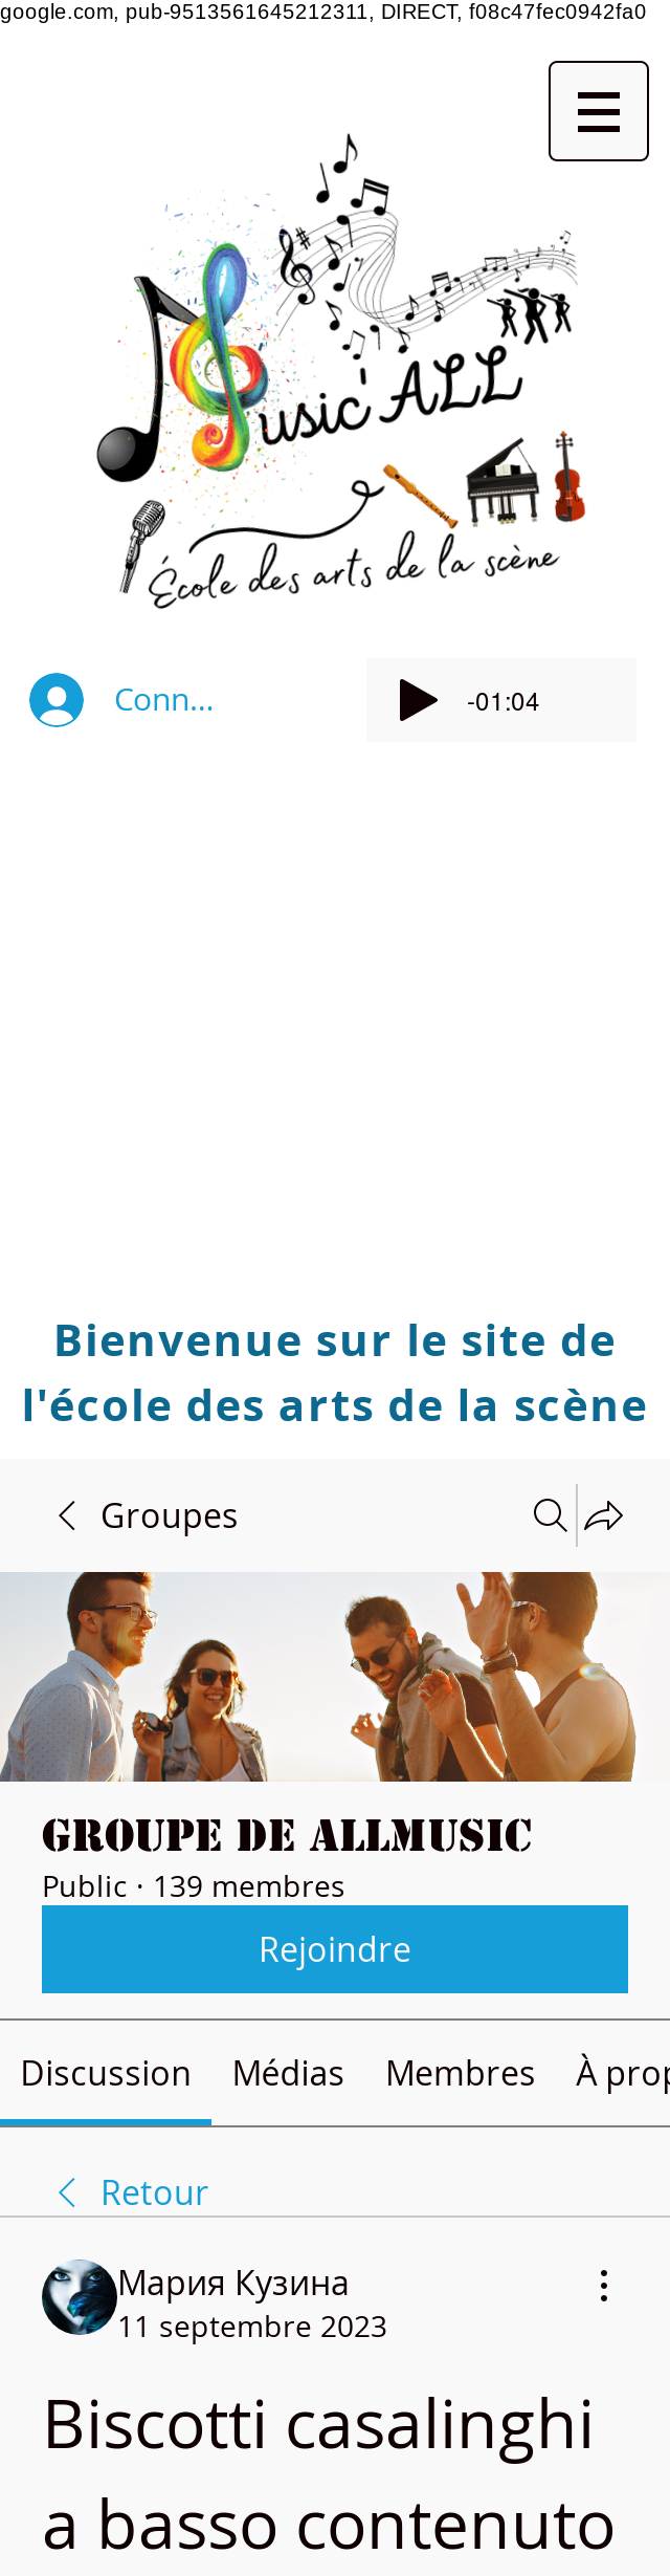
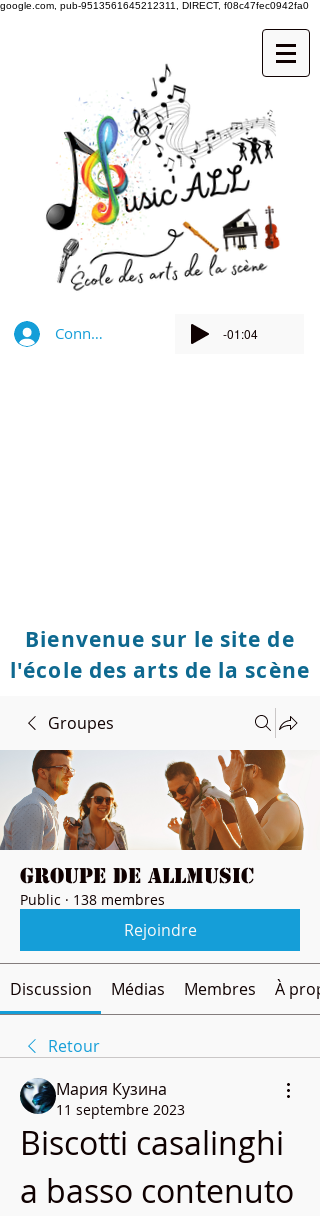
[42,1865,345,1905] Public · 139 membres -> [20,890,165,909] Public · 138 membres

